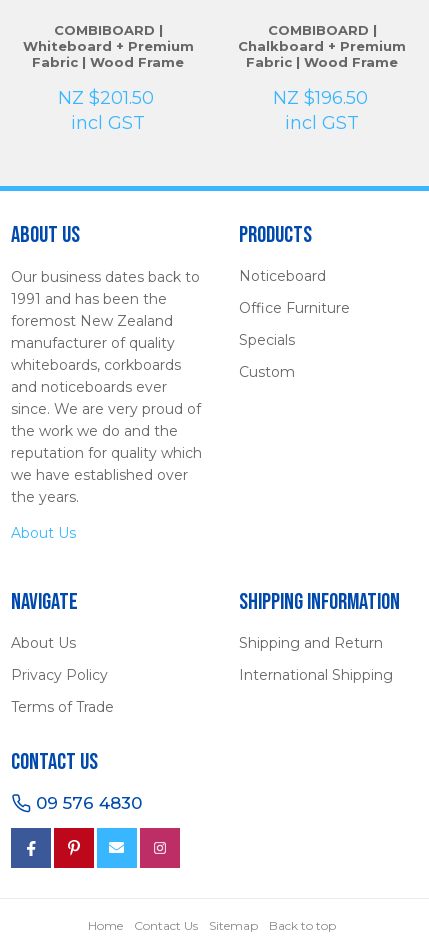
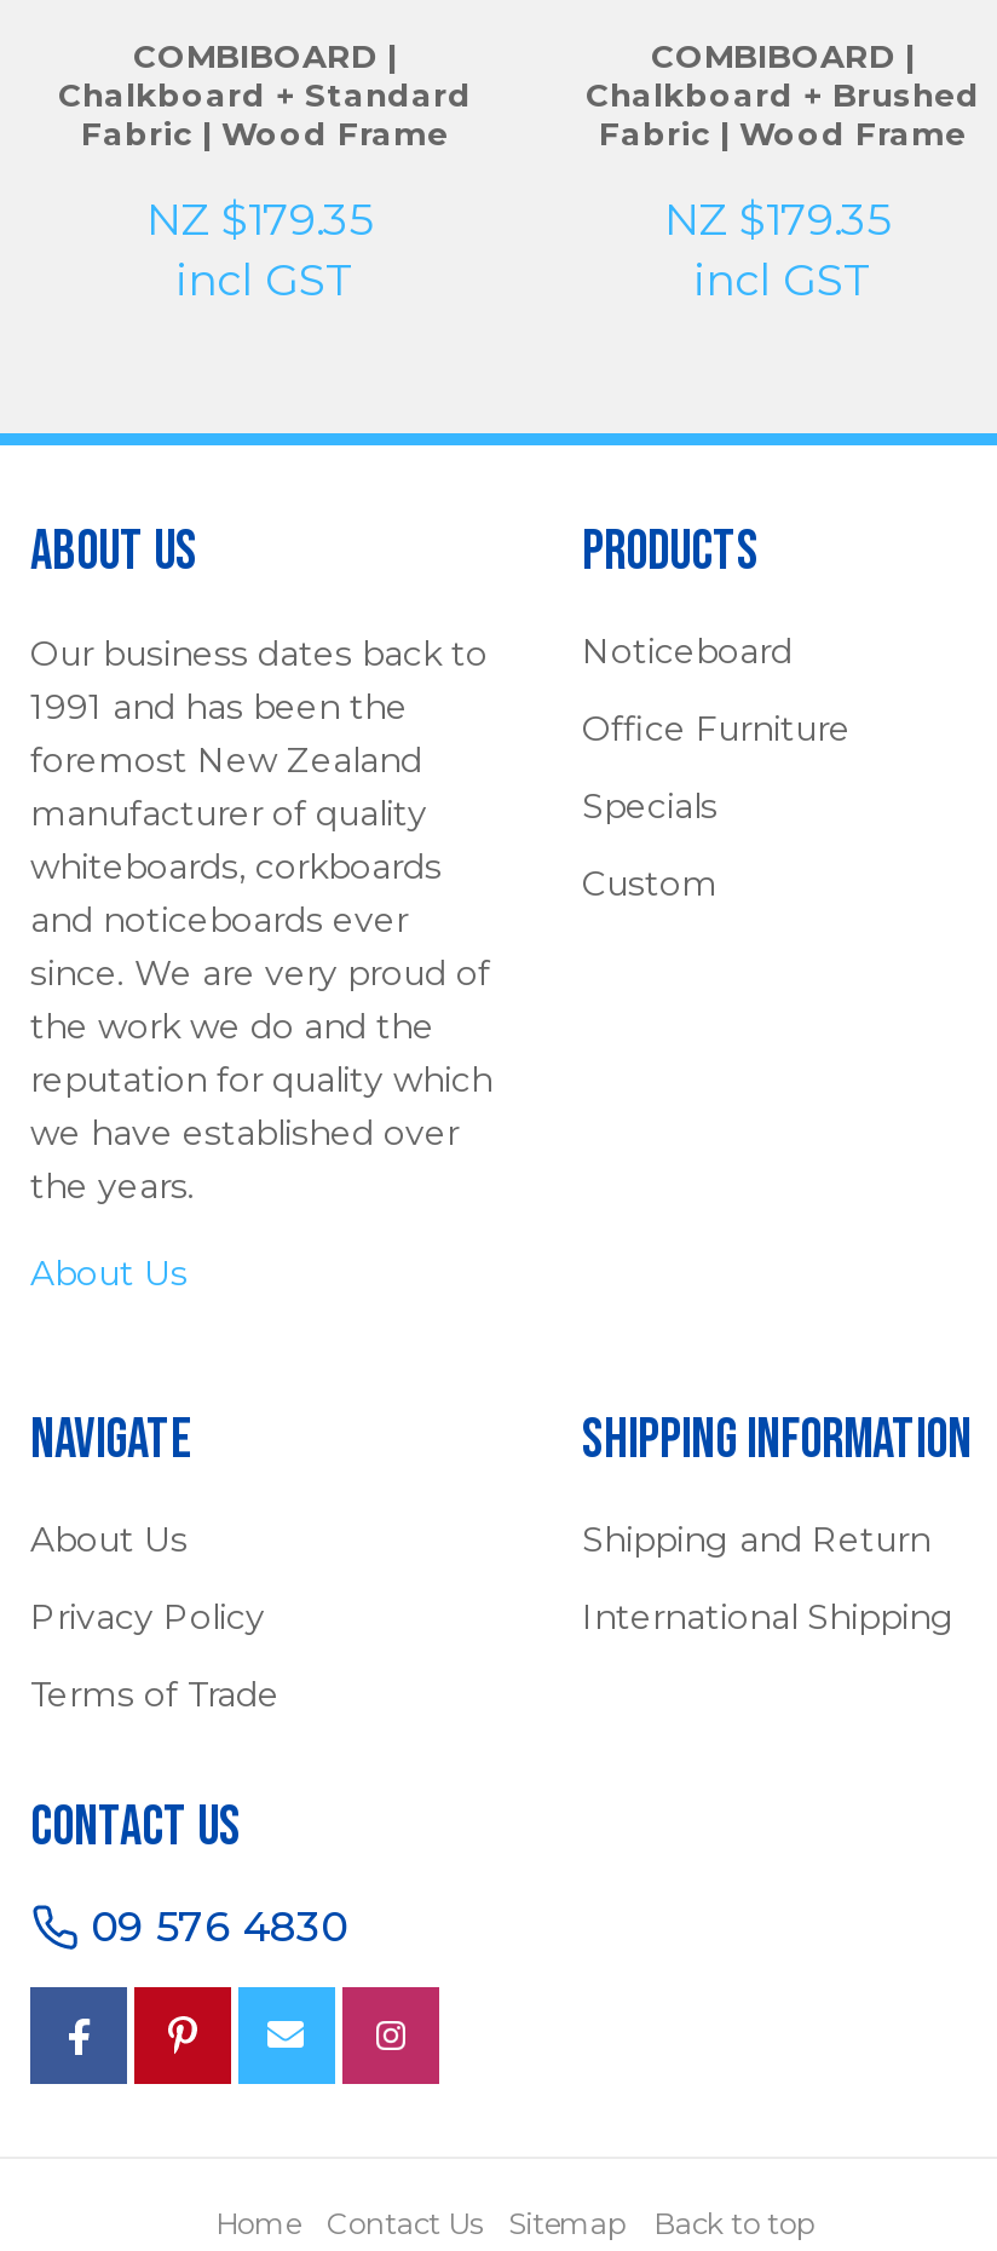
[22,37,193,53] Whiteboard + Premium -> [58,74,472,113] Chalkboard + Standard
[238,37,406,53] Chalkboard + Premium -> [586,74,980,113] Chalkboard + Brushed
[58,86,154,108] NZ $201.50 -> [146,192,374,246] NZ $179.35
[272,86,367,108] NZ $196.50 -> [664,192,892,246] NZ $179.35

